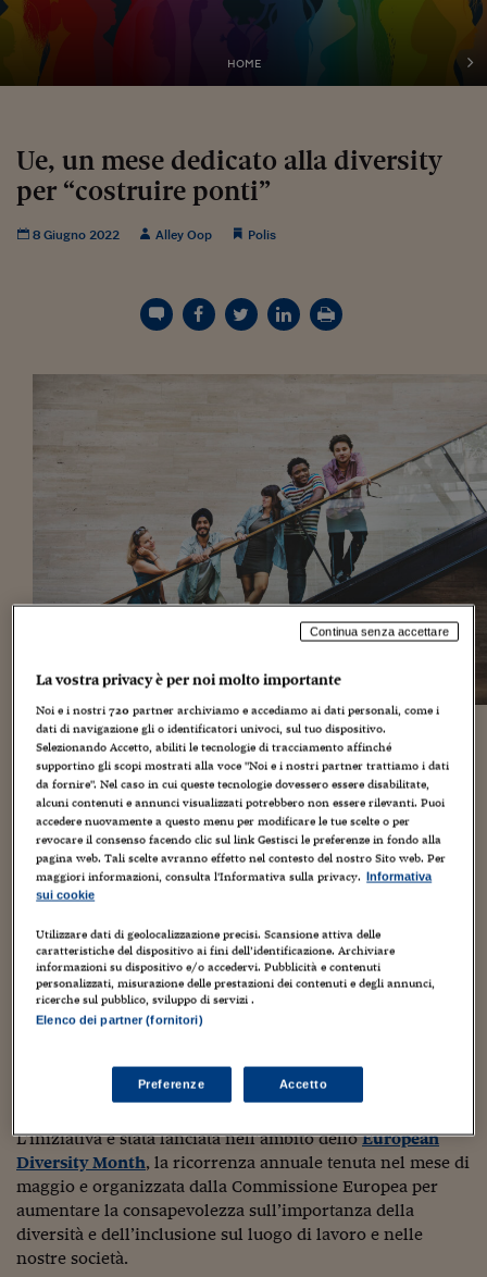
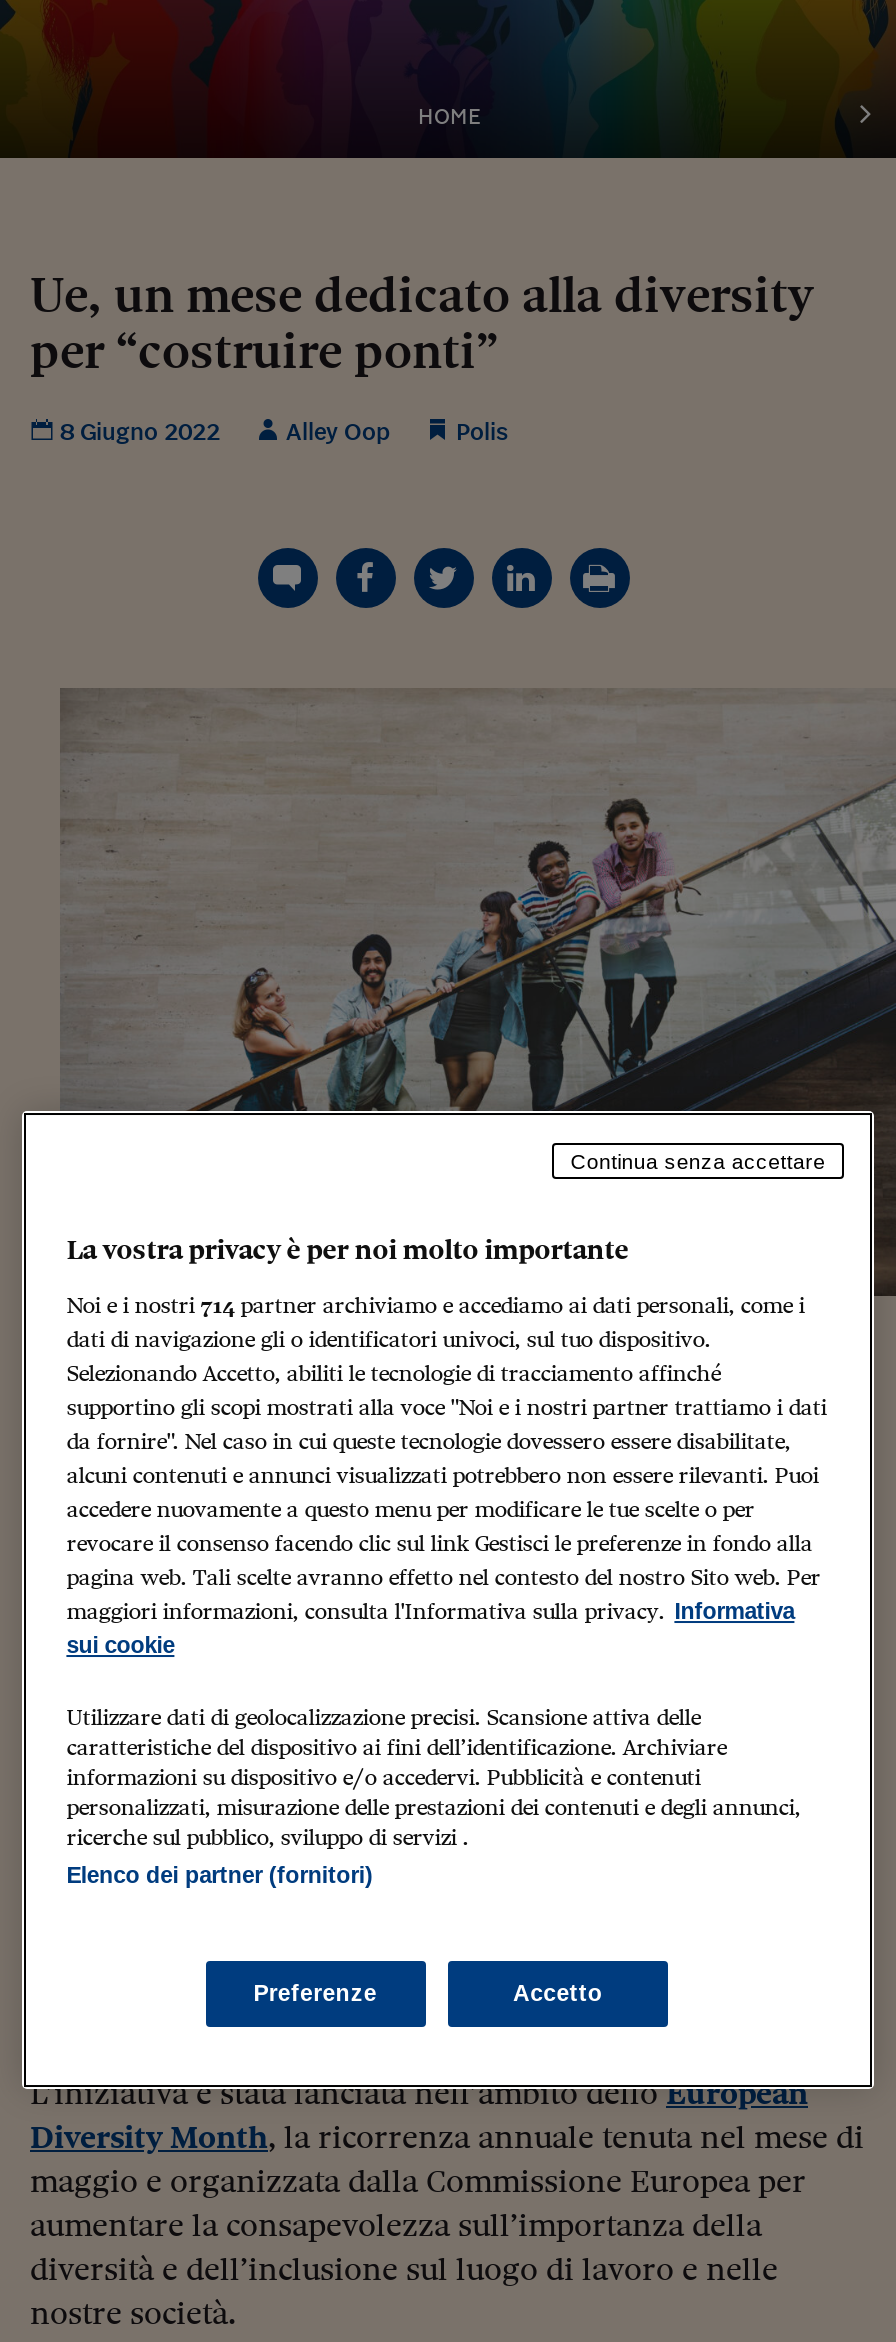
[36,702,439,719] Noi e i nostri 720 partner archiviamo e accediamo ai dati personali, come i -> [66,1292,804,1322] Noi e i nostri 714 partner archiviamo e accediamo ai dati personali, come i

